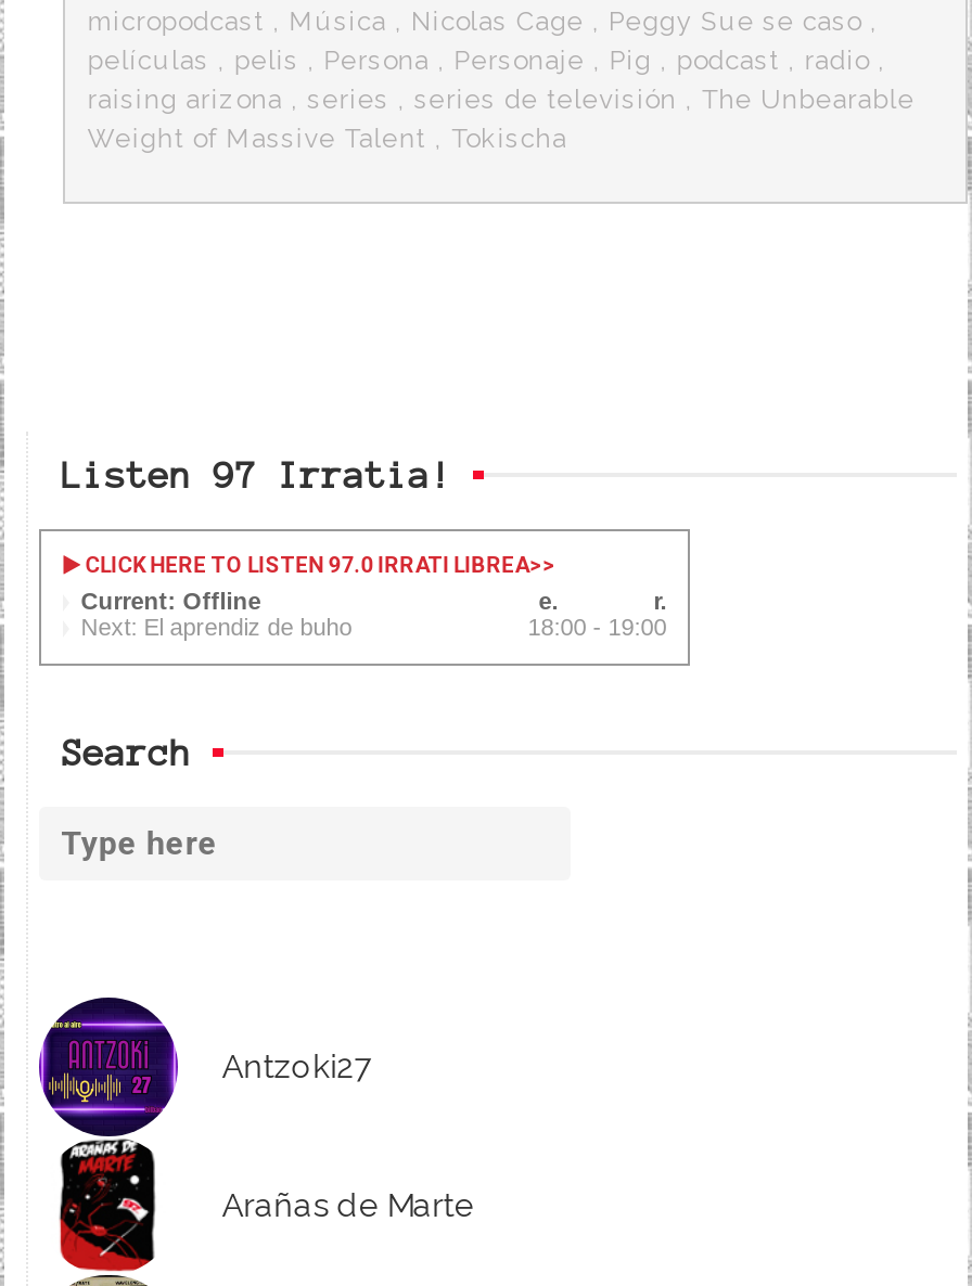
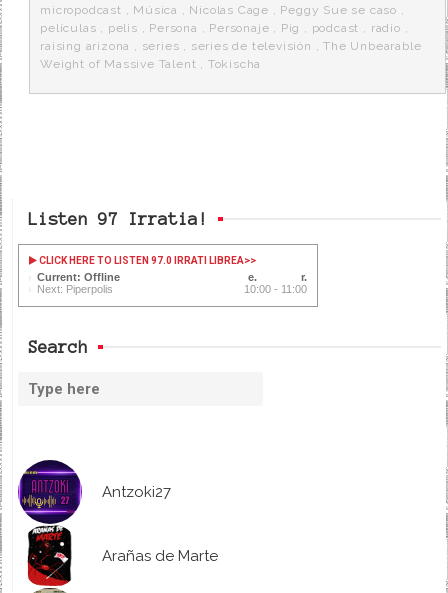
[81,614,667,640] Next: El aprendiz de buho | 18:00 - 19:00 -> [37,283,307,295] Next: Piperpolis | 10:00 - 11:00

